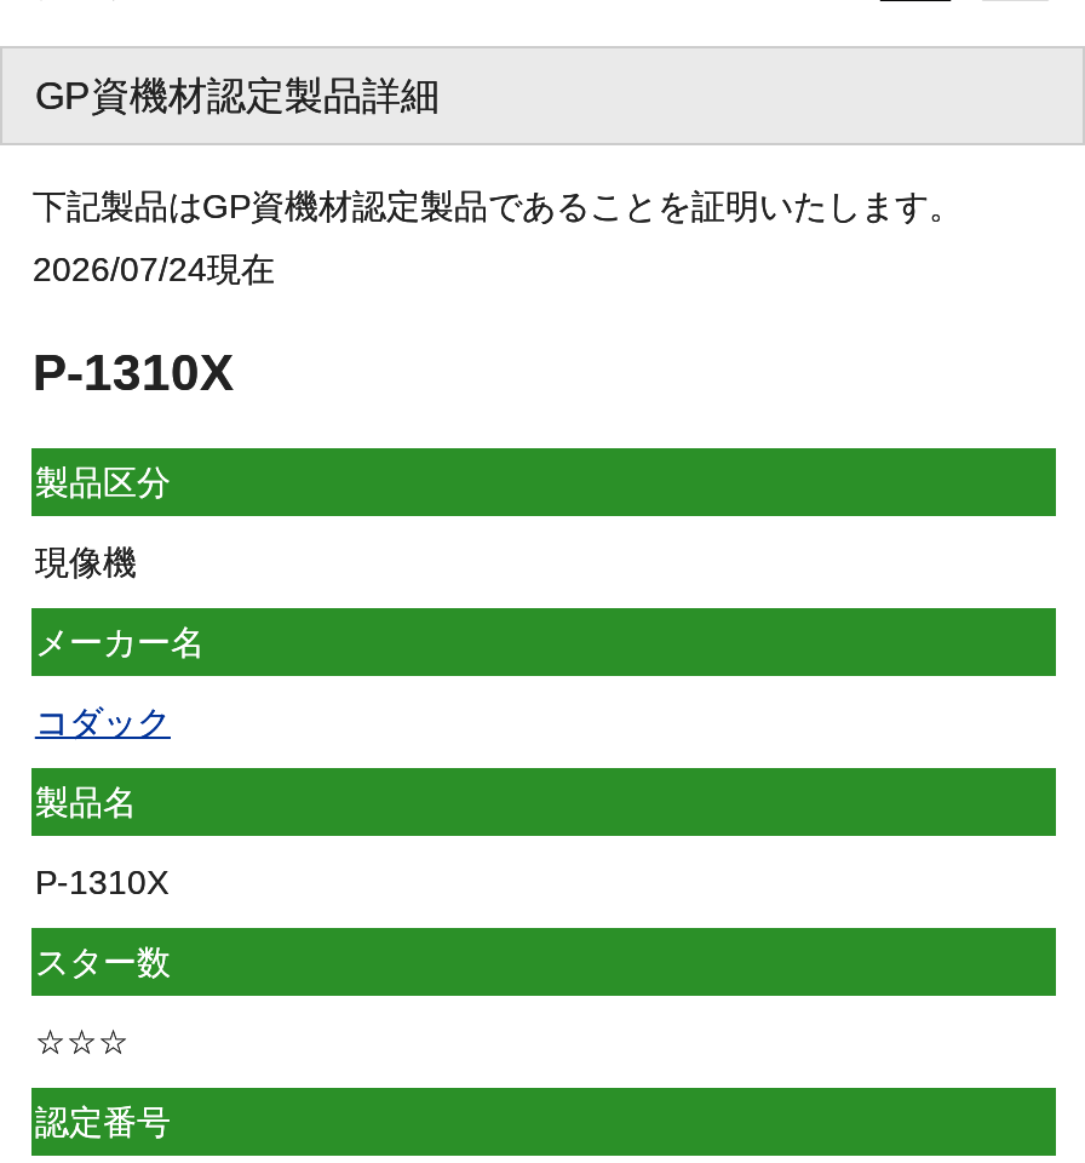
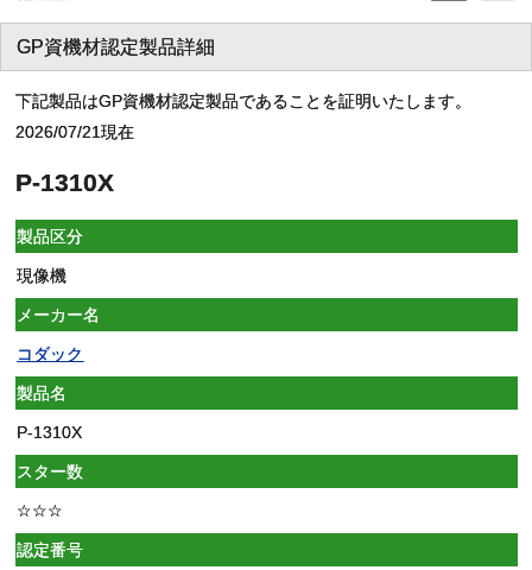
[32,250,275,288] 2026/07/24現在 -> [16,122,135,141] 2026/07/21現在

